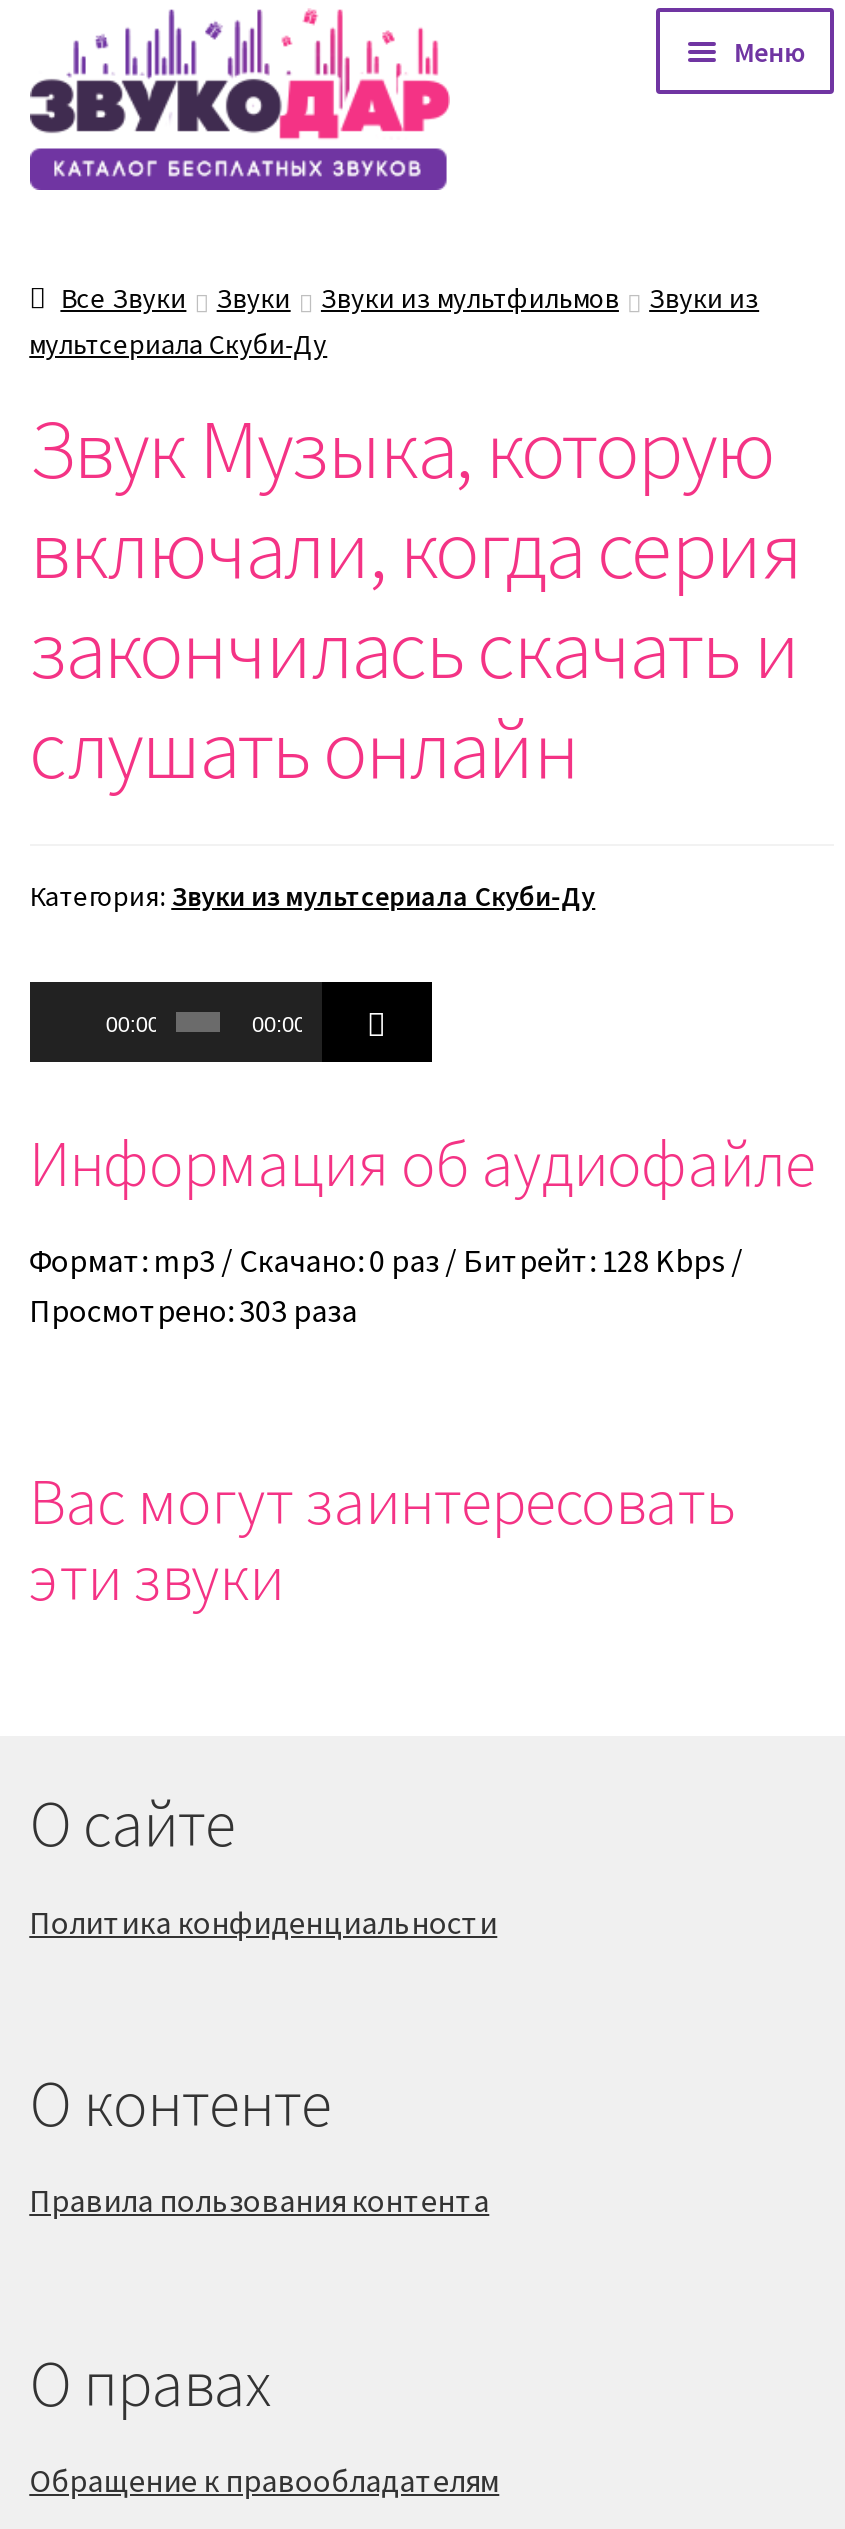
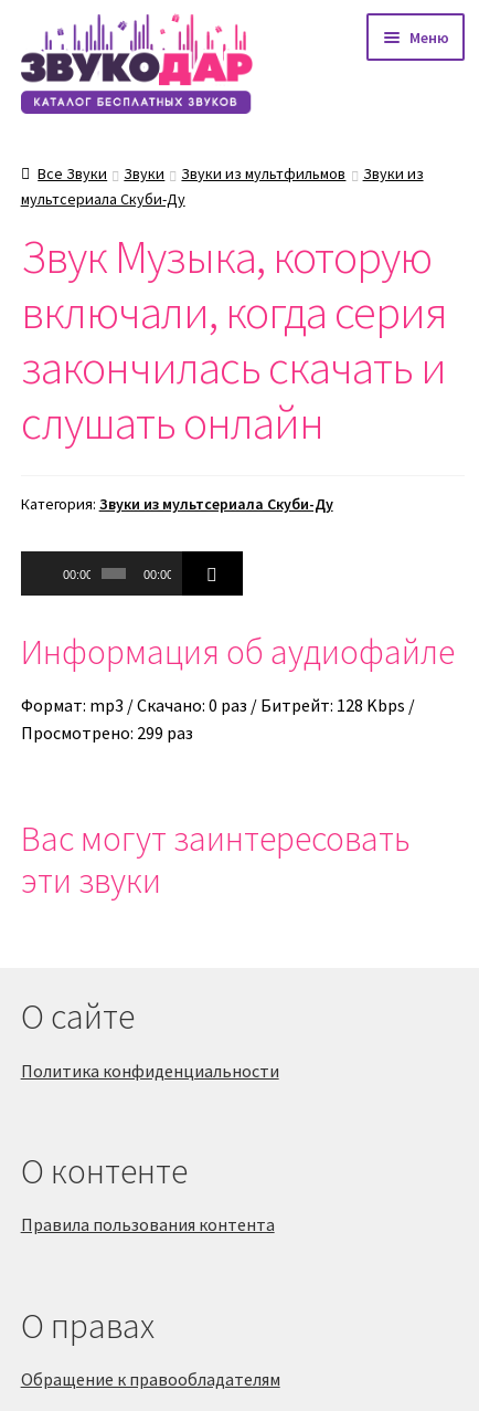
[29,1290,357,1330] Просмотрено: 303 раза -> [21,721,193,744] Просмотрено: 299 раз

